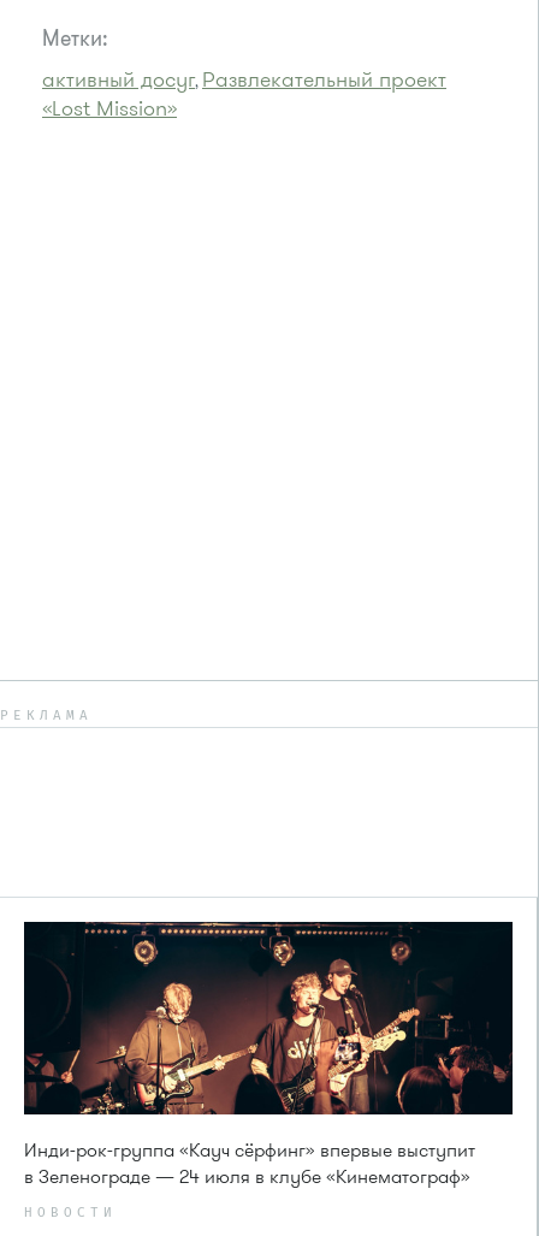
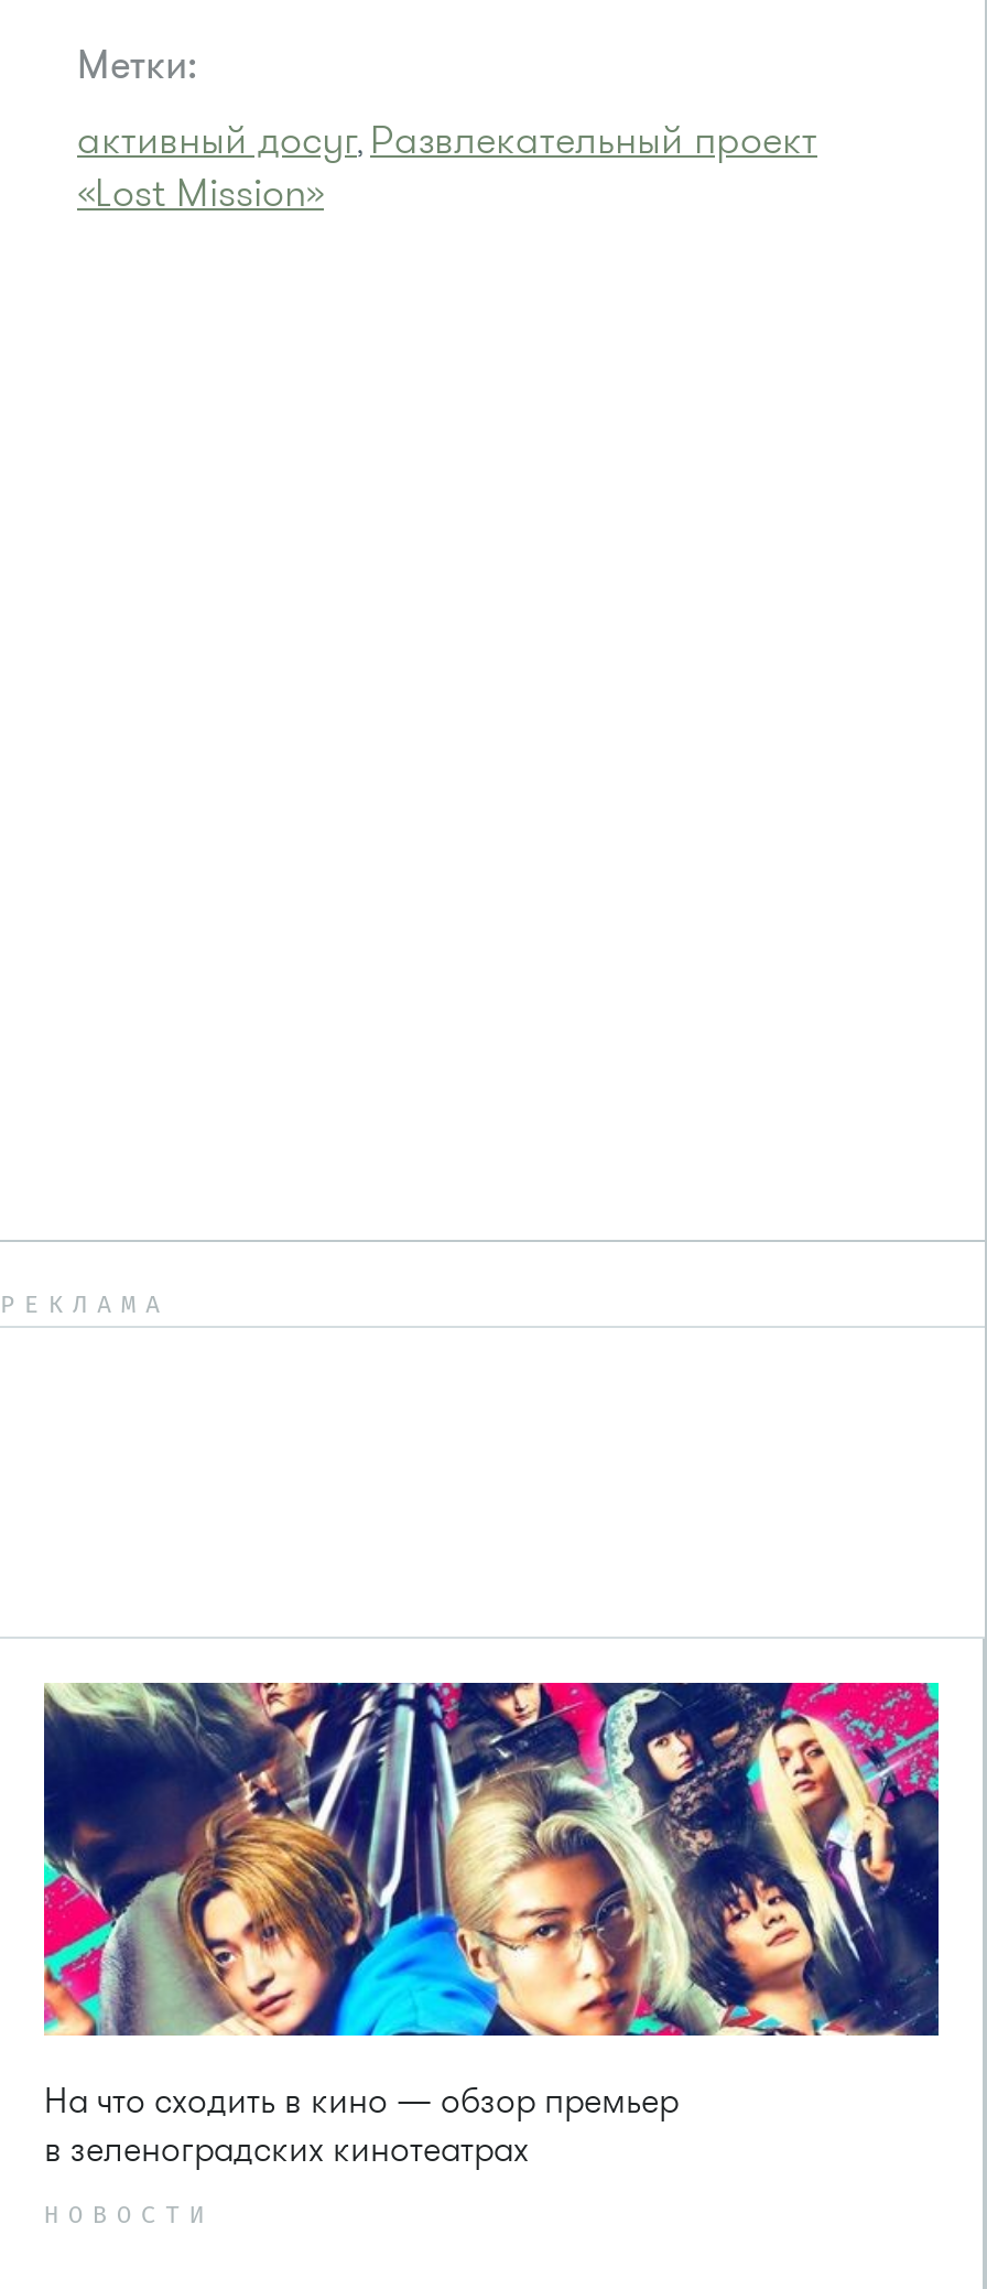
[23,921,514,1191] [image] | Инди-рок-группа «Кауч сёрфинг» впервые выступит | в Зеленограде — 24 июля в клубе «Кинематограф» -> [42,1681,941,2175] [image] | На что сходить в кино — обзор премьер | в зеленоградских кинотеатрах

